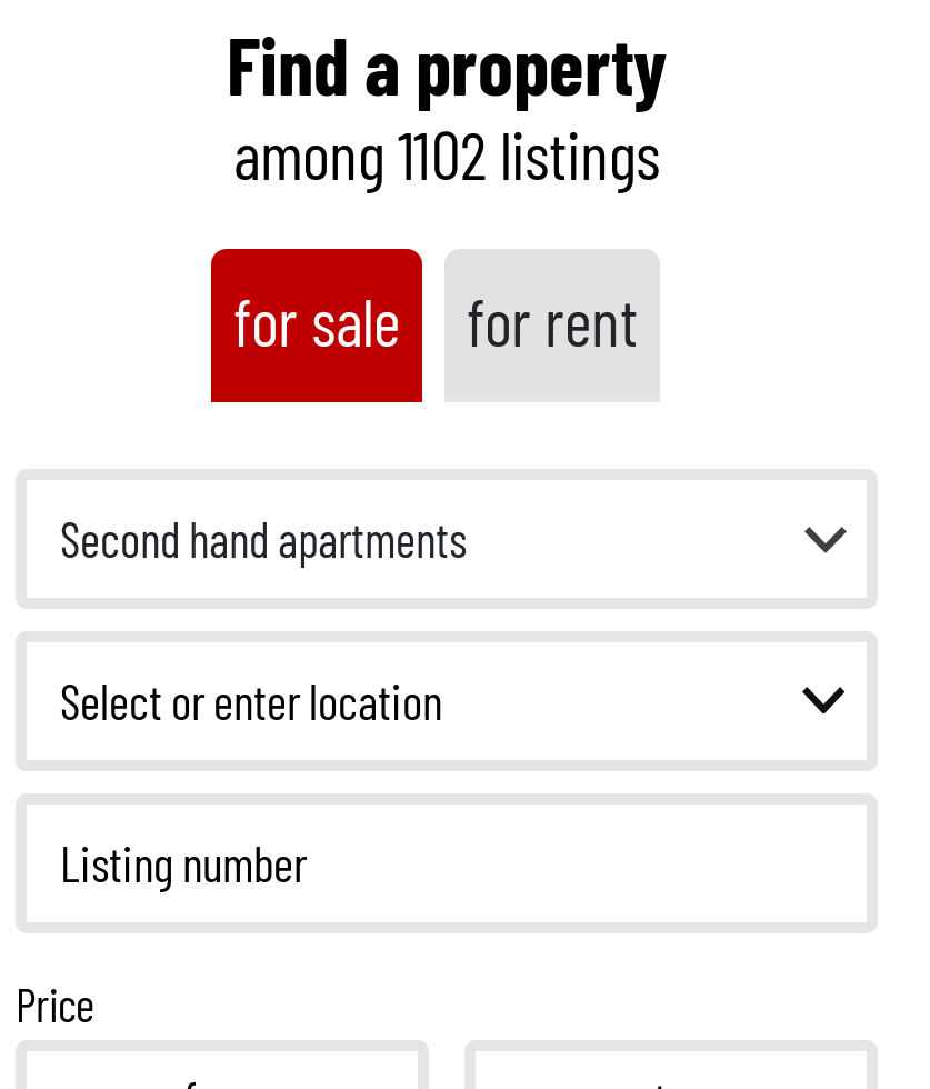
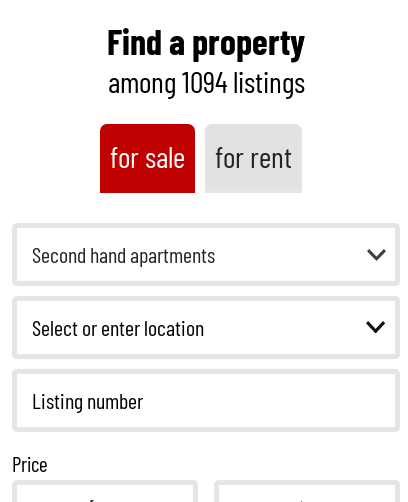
[233,113,660,193] among 1102 listings -> [107,63,304,99] among 1094 listings

